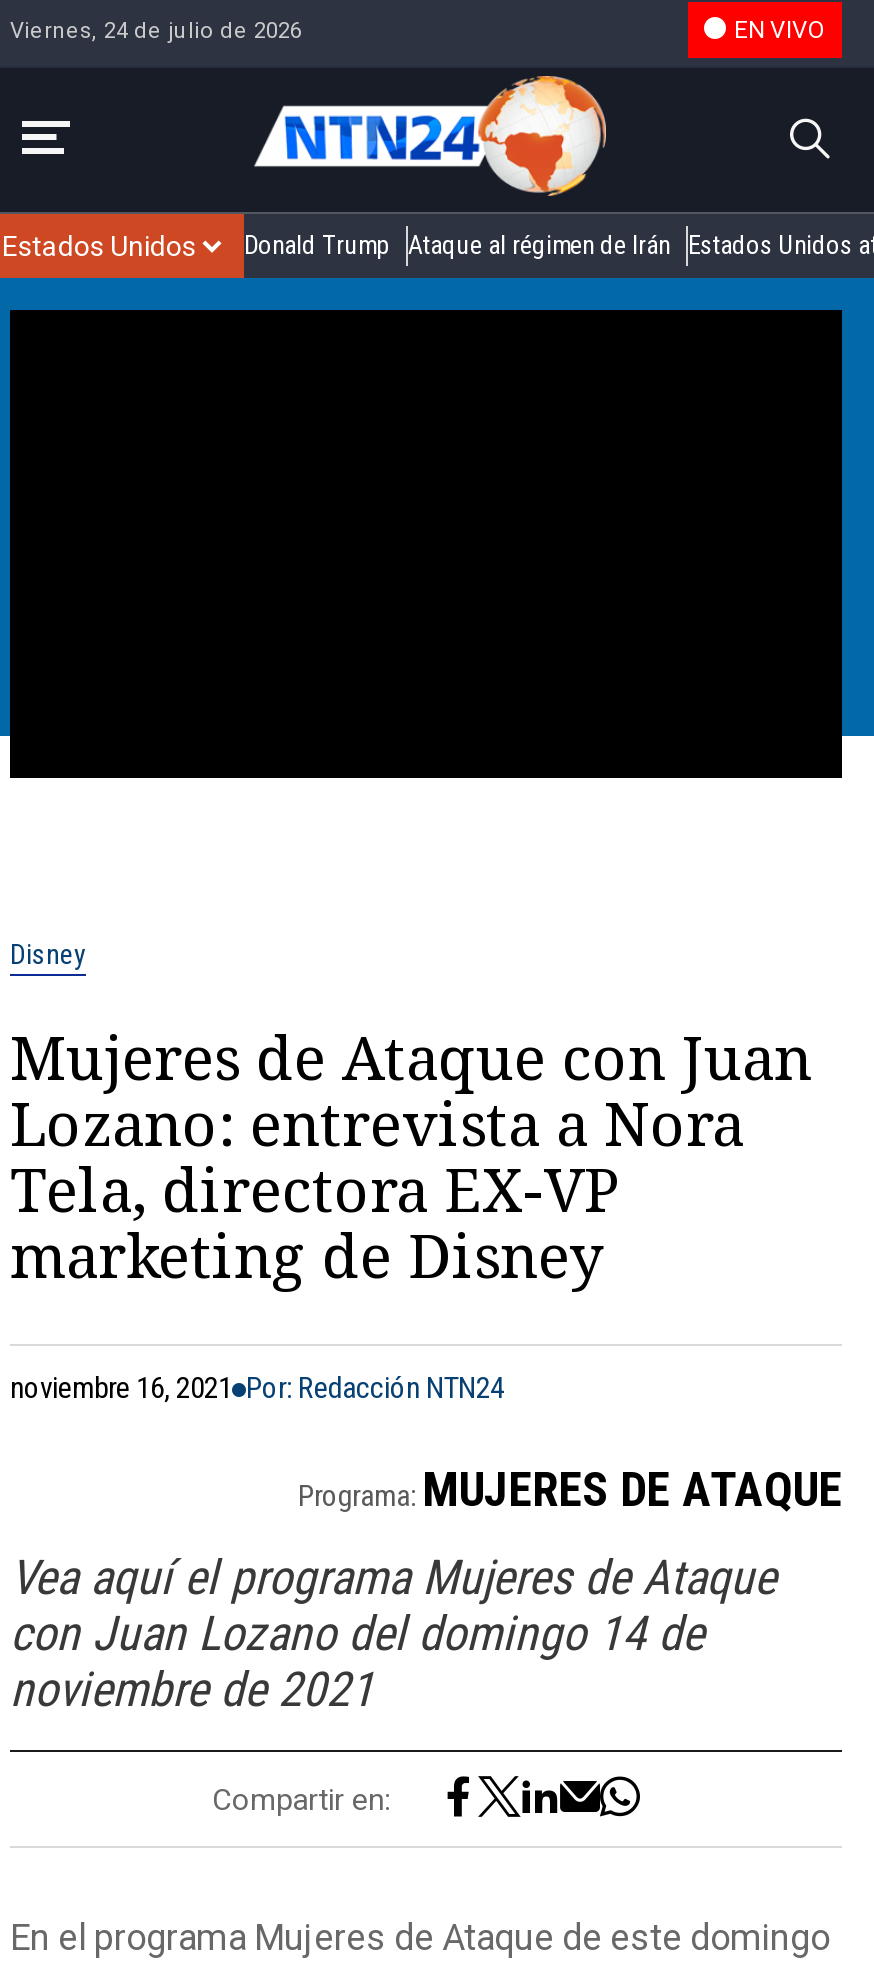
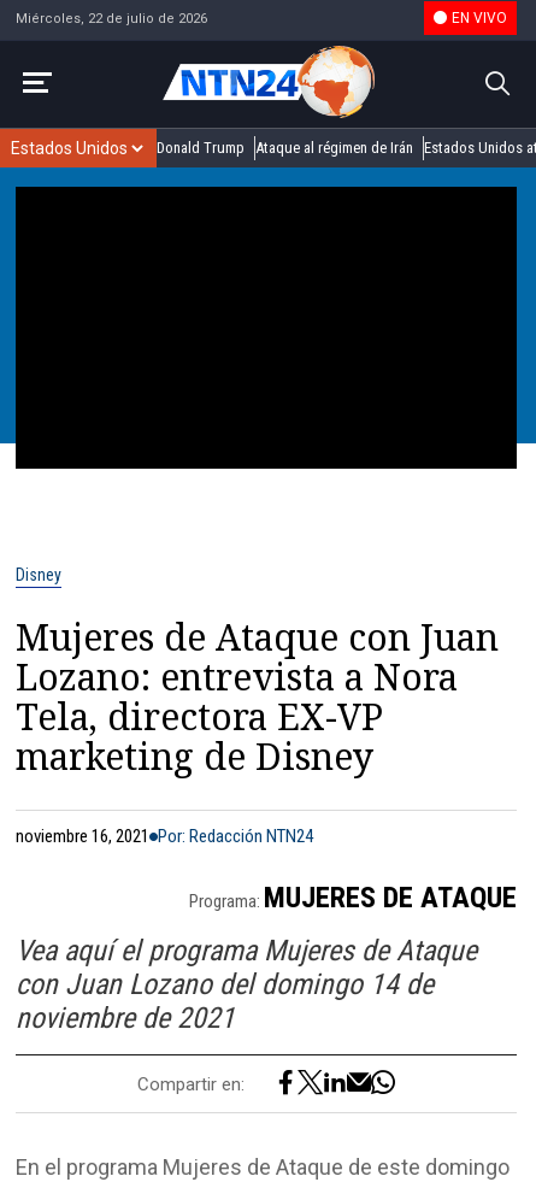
[10,17,302,43] Viernes, 24 de julio de 2026 -> [16,10,207,26] Miércoles, 22 de julio de 2026

